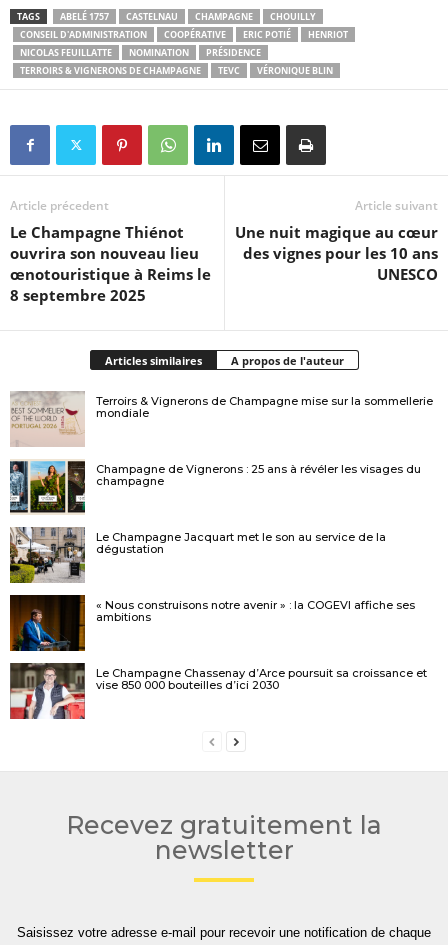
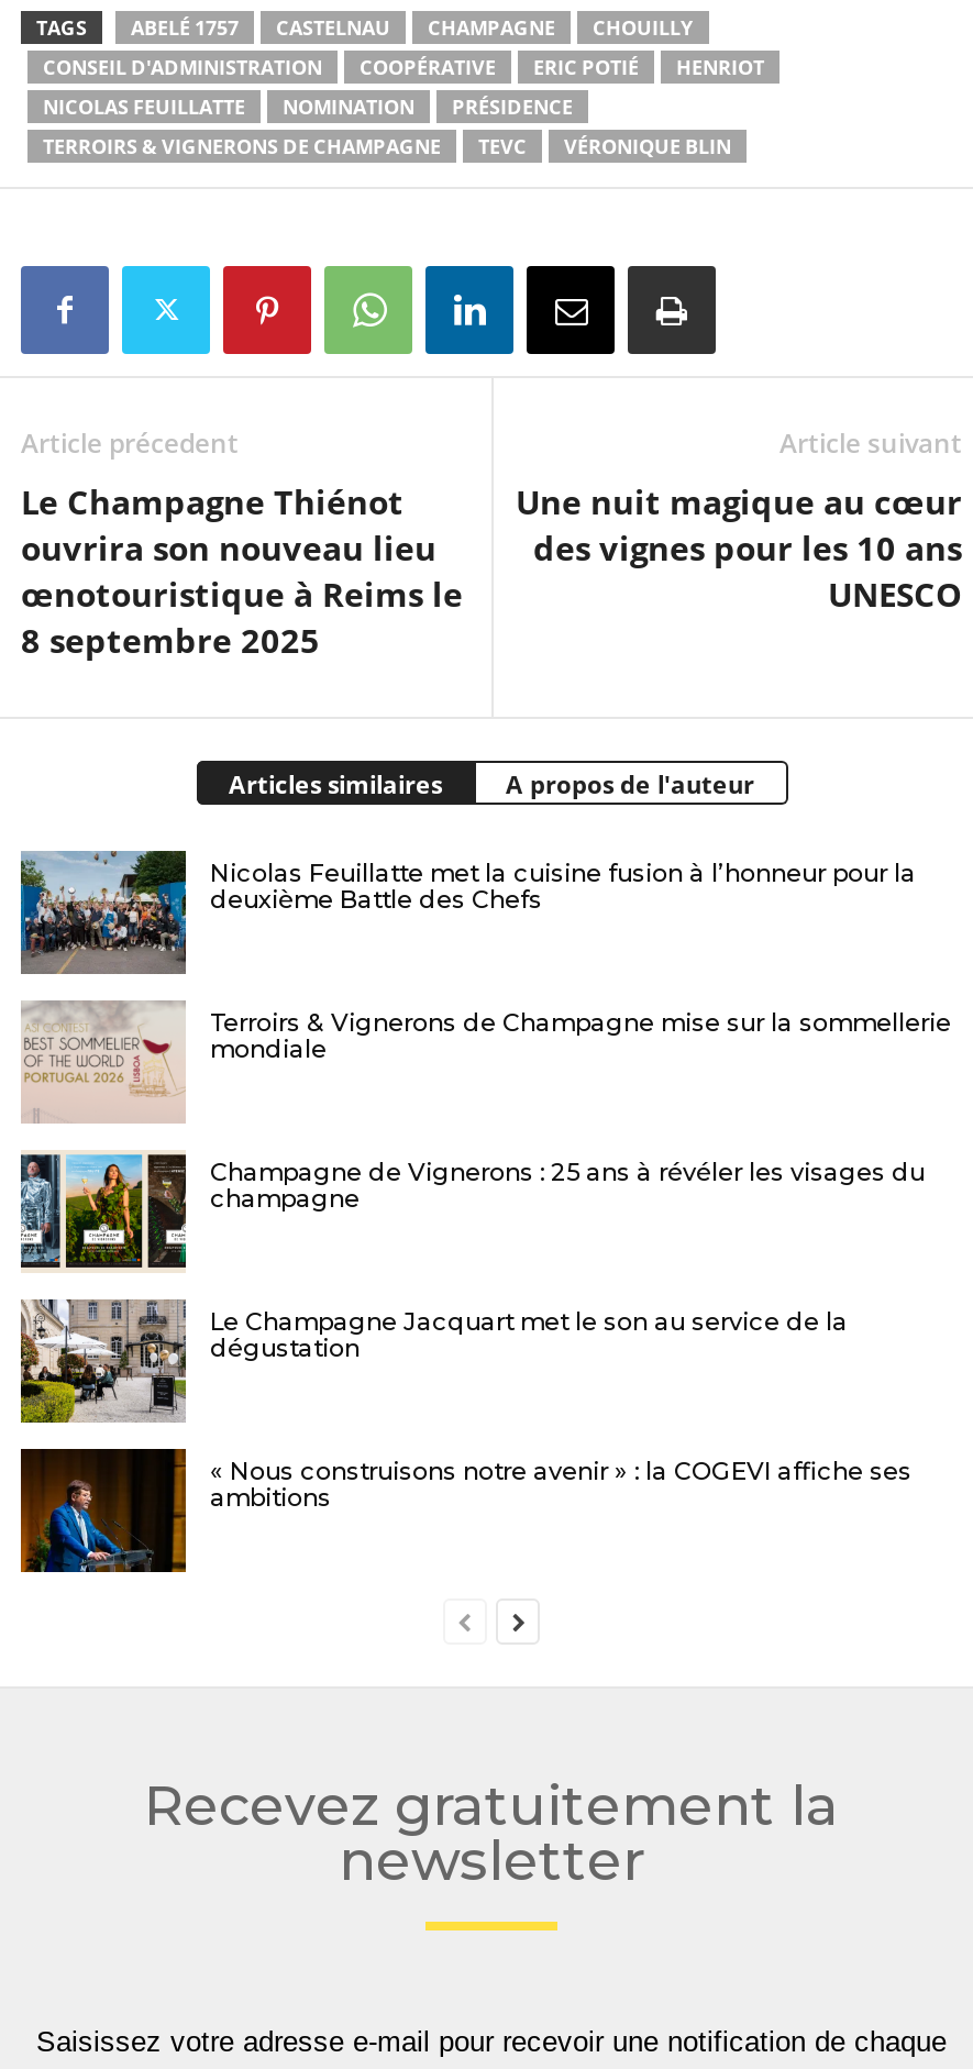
none -> [19,851,916,974] [image] | Nicolas Feuillatte met la cuisine fusion à l’honneur pour la | deuxième Battle des Chefs
moved [9,390,433,624] -> [19,998,951,1513]: [image] | Terroirs & Vignerons de Champagne mise sur la sommellerie | mondiale | ... | « Nous construisons notre avenir » : la COGEVI affiche ses | ambitions
[10,663,427,720] [image] | Le Champagne Chassenay d’Arce poursuit sa croissance et | vise 850 000 bouteilles d’ici 2030 -> none

